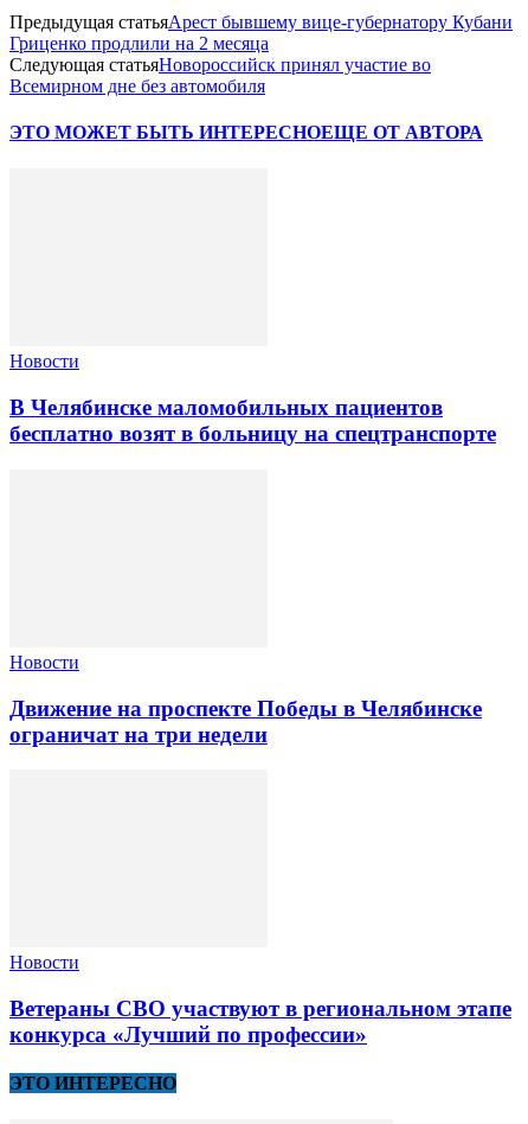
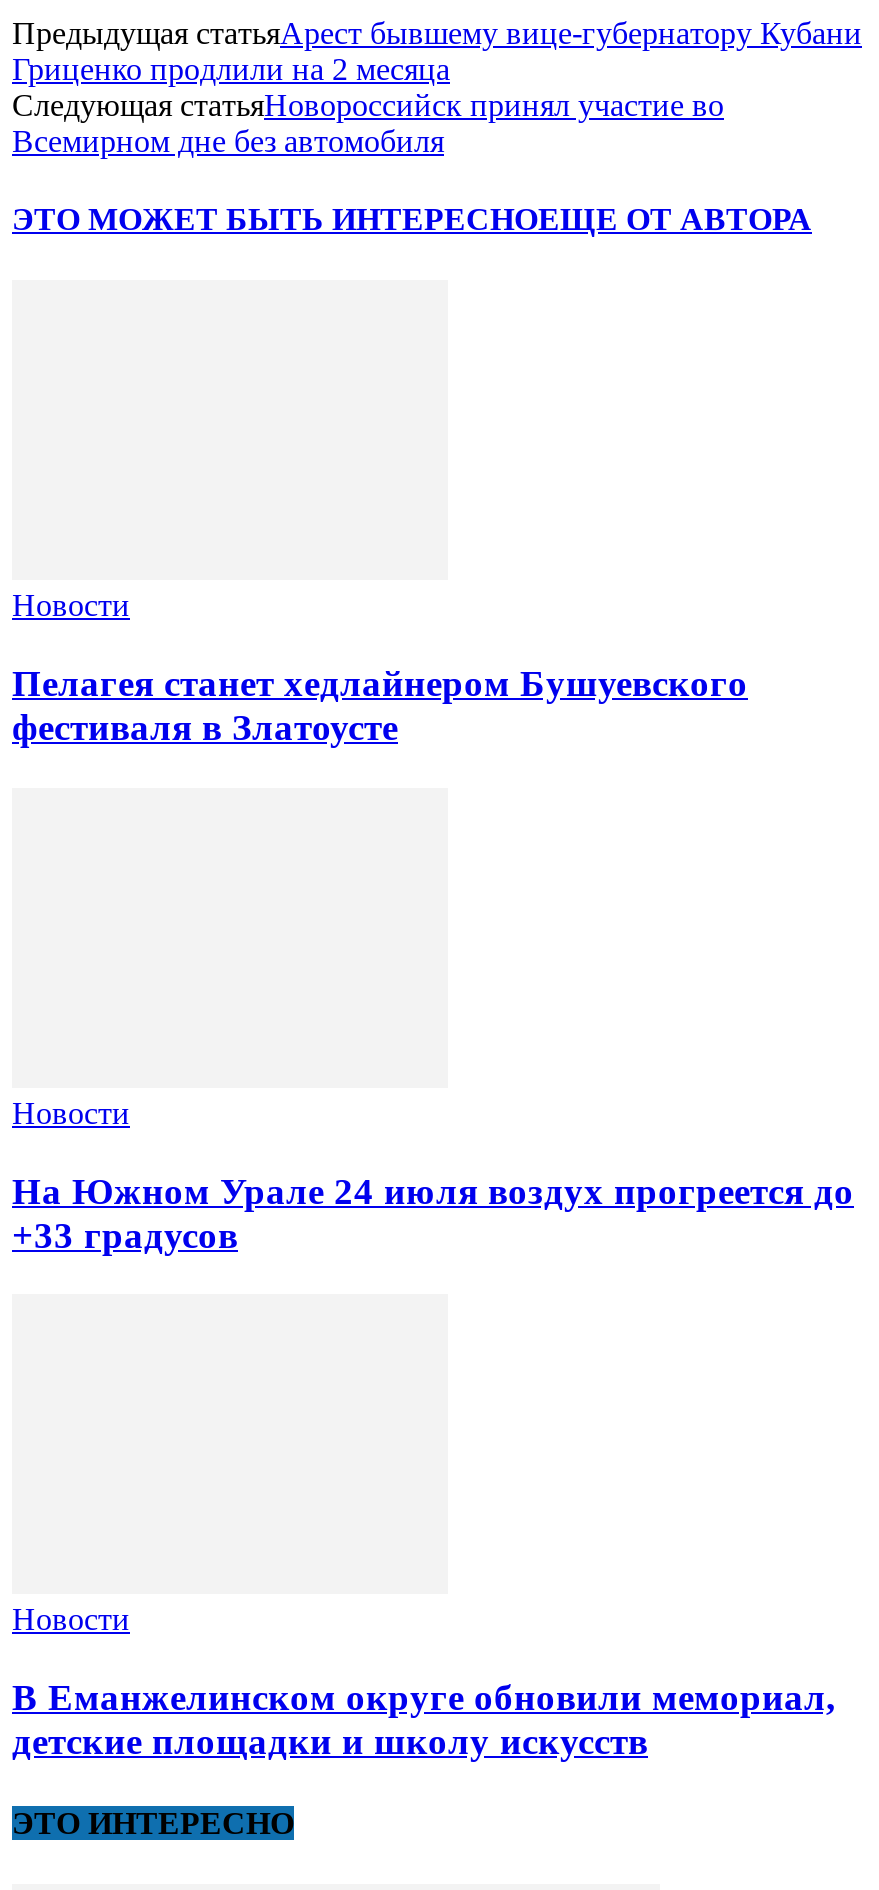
[9,395,496,446] В Челябинске маломобильных пациентов | бесплатно возят в больницу на спецтранспорте -> [12,662,748,748] Пелагея станет хедлайнером Бушуевского | фестиваля в Златоусте
[9,695,482,746] Движение на проспекте Победы в Челябинске | ограничат на три недели -> [12,1169,854,1255] На Южном Урале 24 июля воздух прогреется до | +33 градусов
[9,996,511,1047] Ветераны СВО участвуют в региональном этапе | конкурса «Лучший по профессии» -> [12,1676,836,1762] В Еманжелинском округе обновили мемориал, | детские площадки и школу искусств

